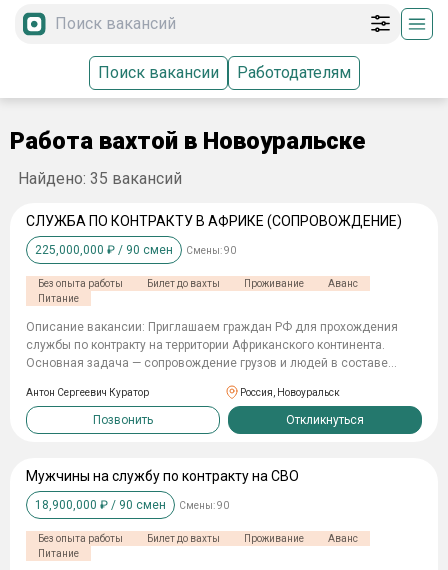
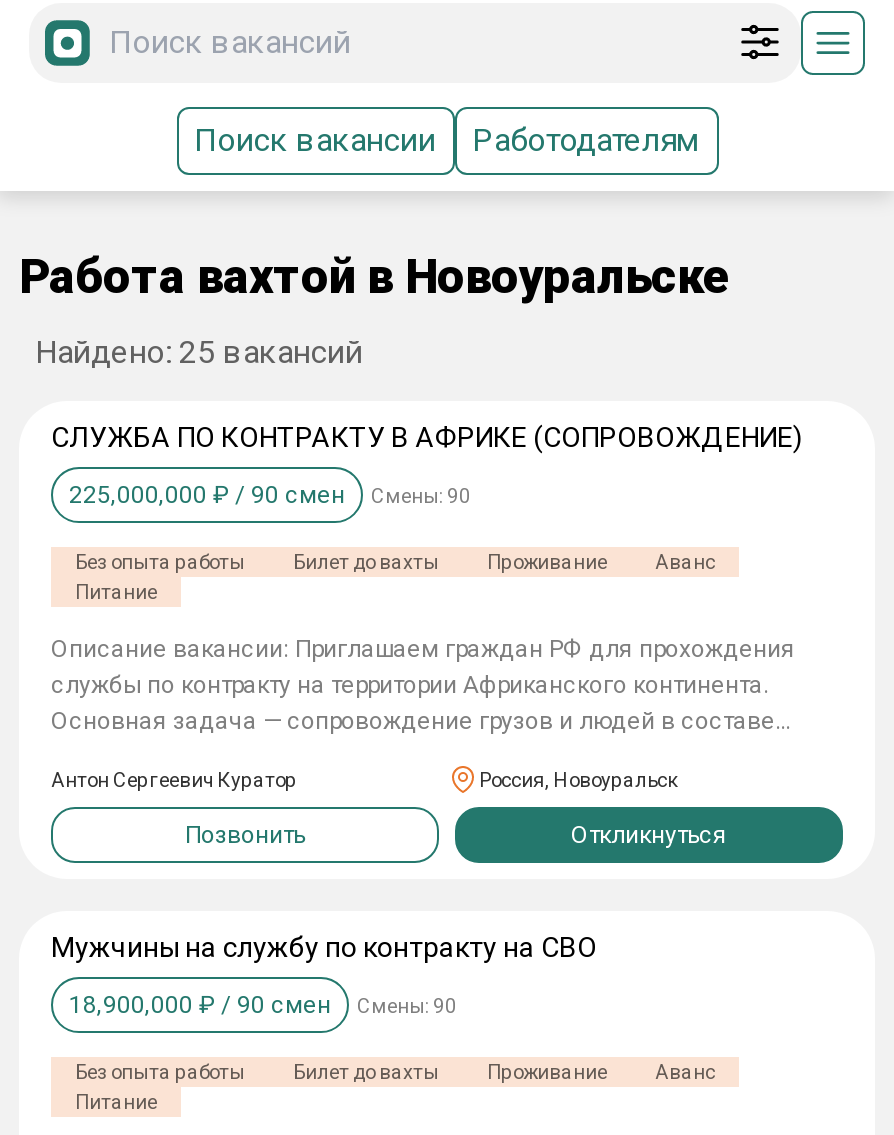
[18,169,182,188] Найдено: 35 вакансий -> [35,333,363,371] Найдено: 25 вакансий

